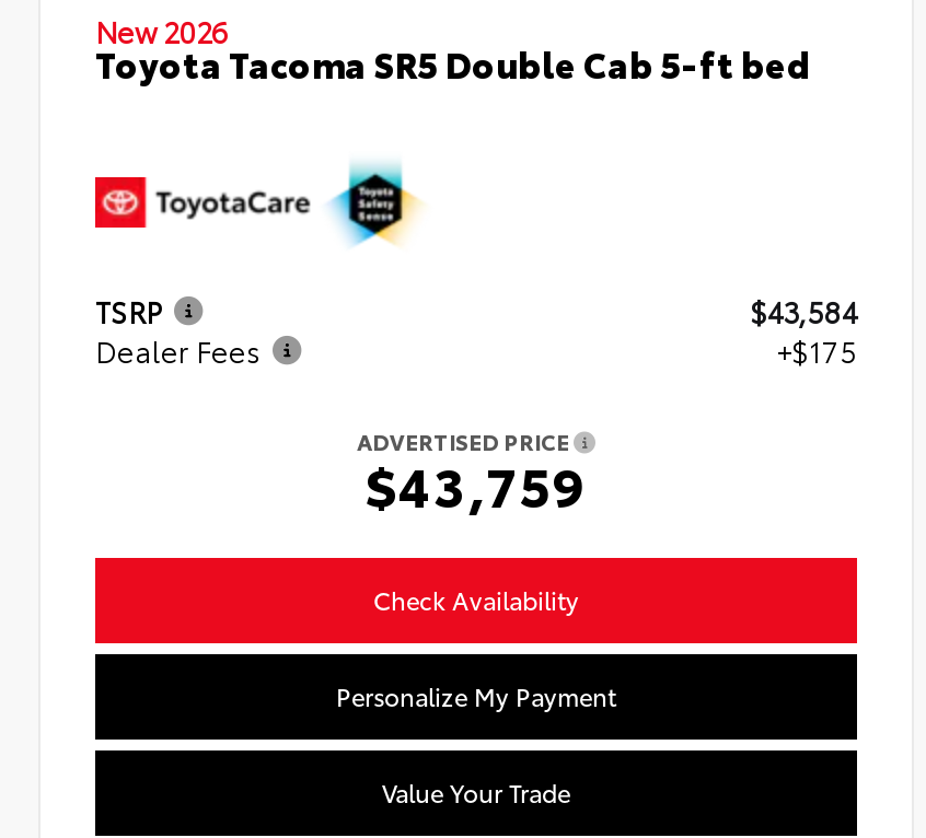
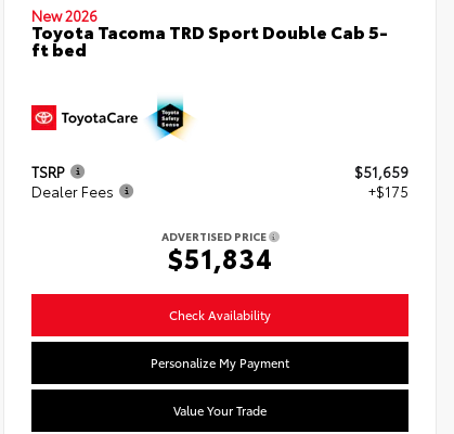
[95,38,811,88] Toyota Tacoma SR5 Double Cab 5-ft bed -> [31,19,388,61] Toyota Tacoma TRD Sport Double Cab 5- | ft bed
[750,292,857,331] $43,584 -> [354,162,408,182] $51,659
[366,448,587,522] $43,759 -> [167,240,273,277] $51,834

